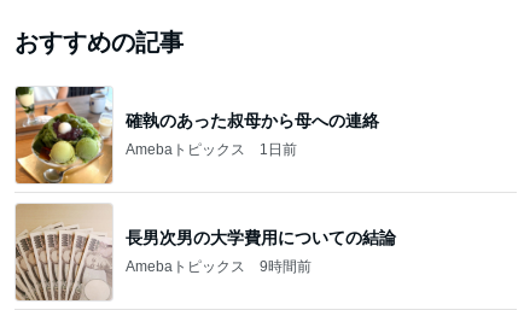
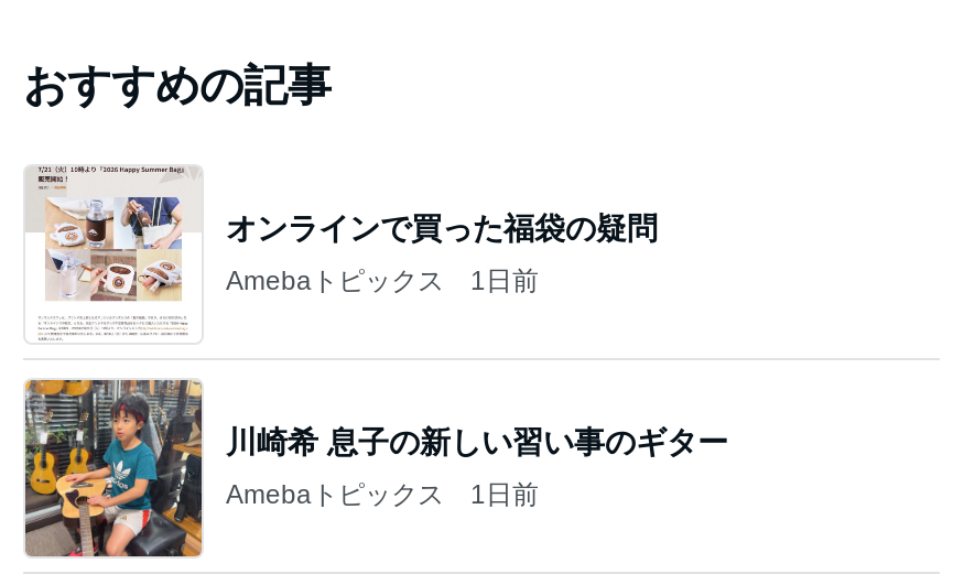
[14,86,379,185] [image] | 確執のあった叔母から母への連絡 -> [25,166,658,343] [image] | オンラインで買った福袋の疑問
[14,203,396,302] [image] | 長男次男の大学費用についての結論 -> [23,378,728,559] [image] | 川崎希 息子の新しい習い事のギター
[126,258,312,274] Amebaトピックス 9時間前 -> [226,478,539,509] Amebaトピックス 1日前

